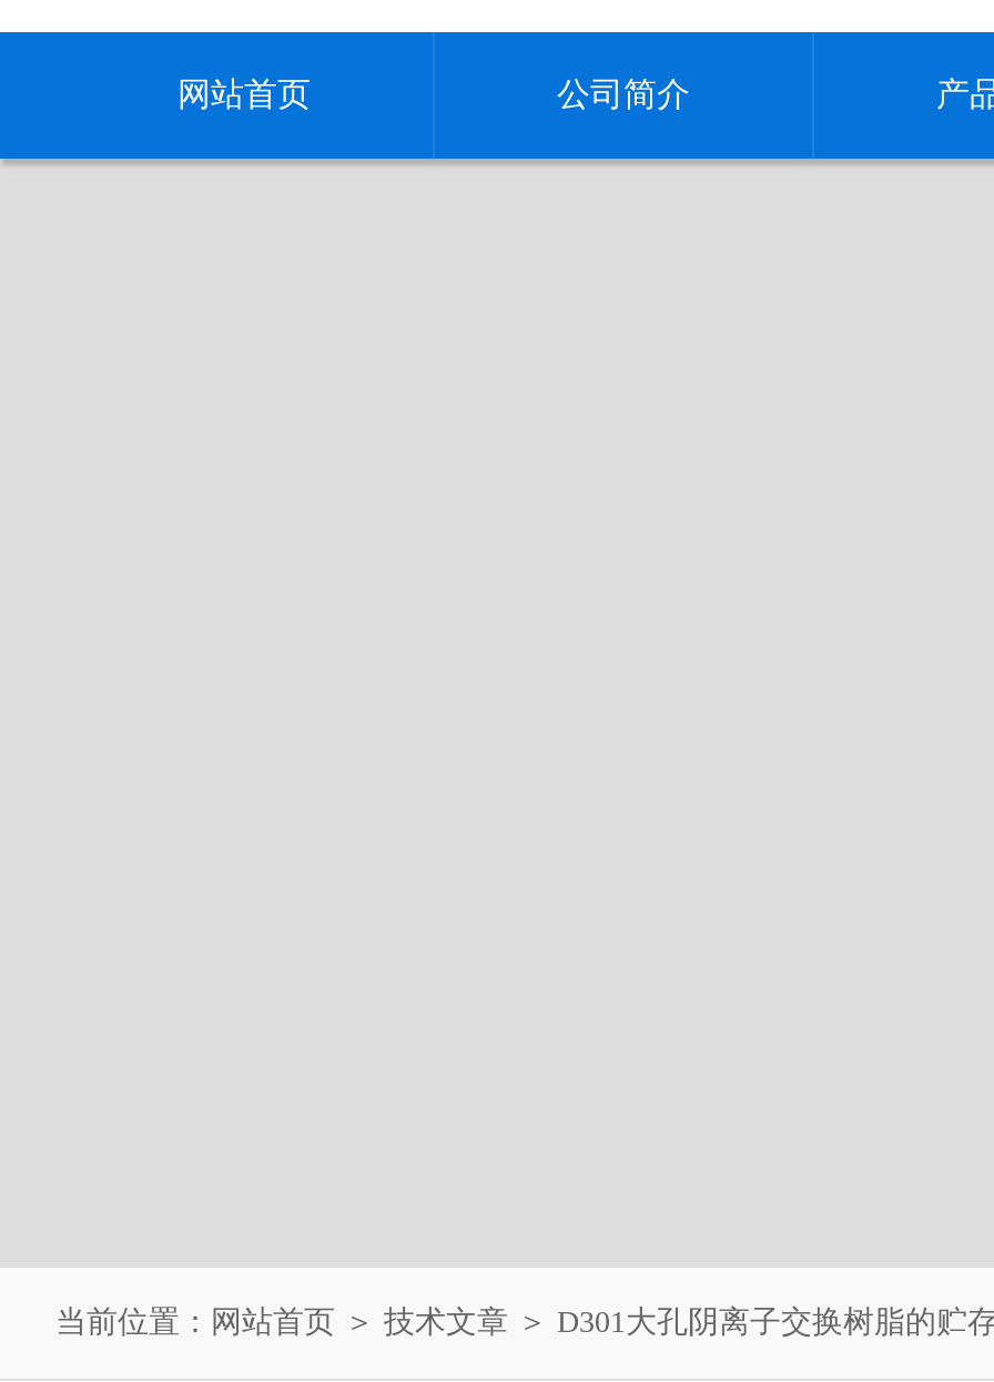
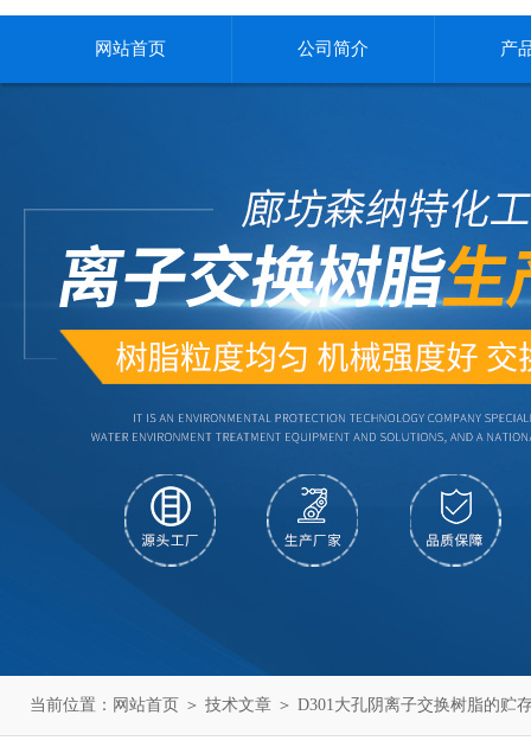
none -> [4,83,527,677] [image]

